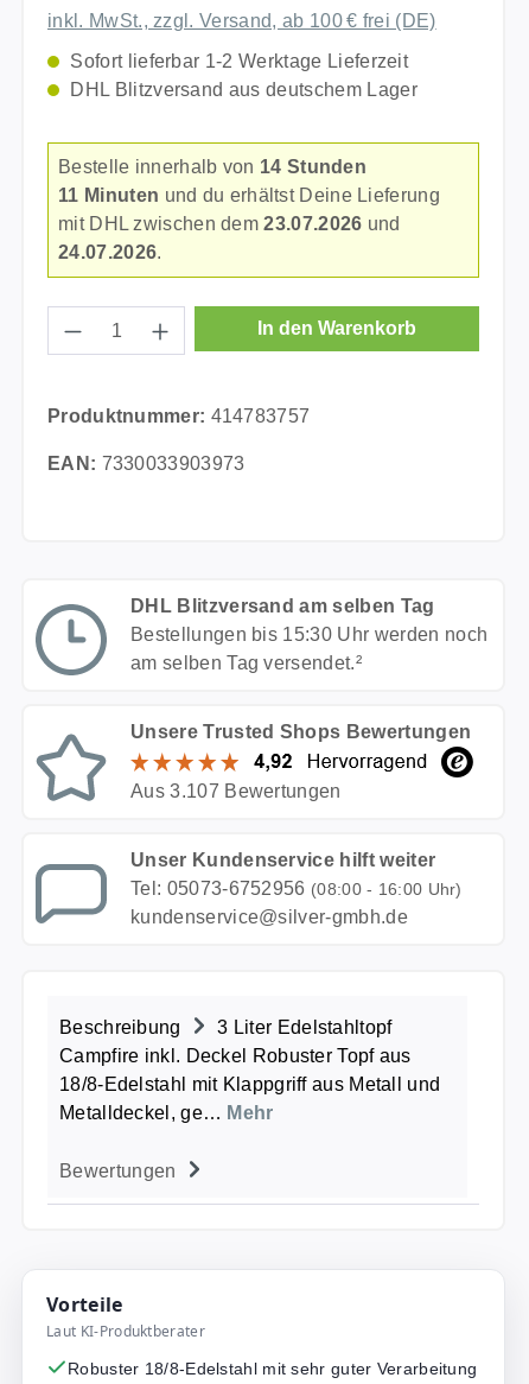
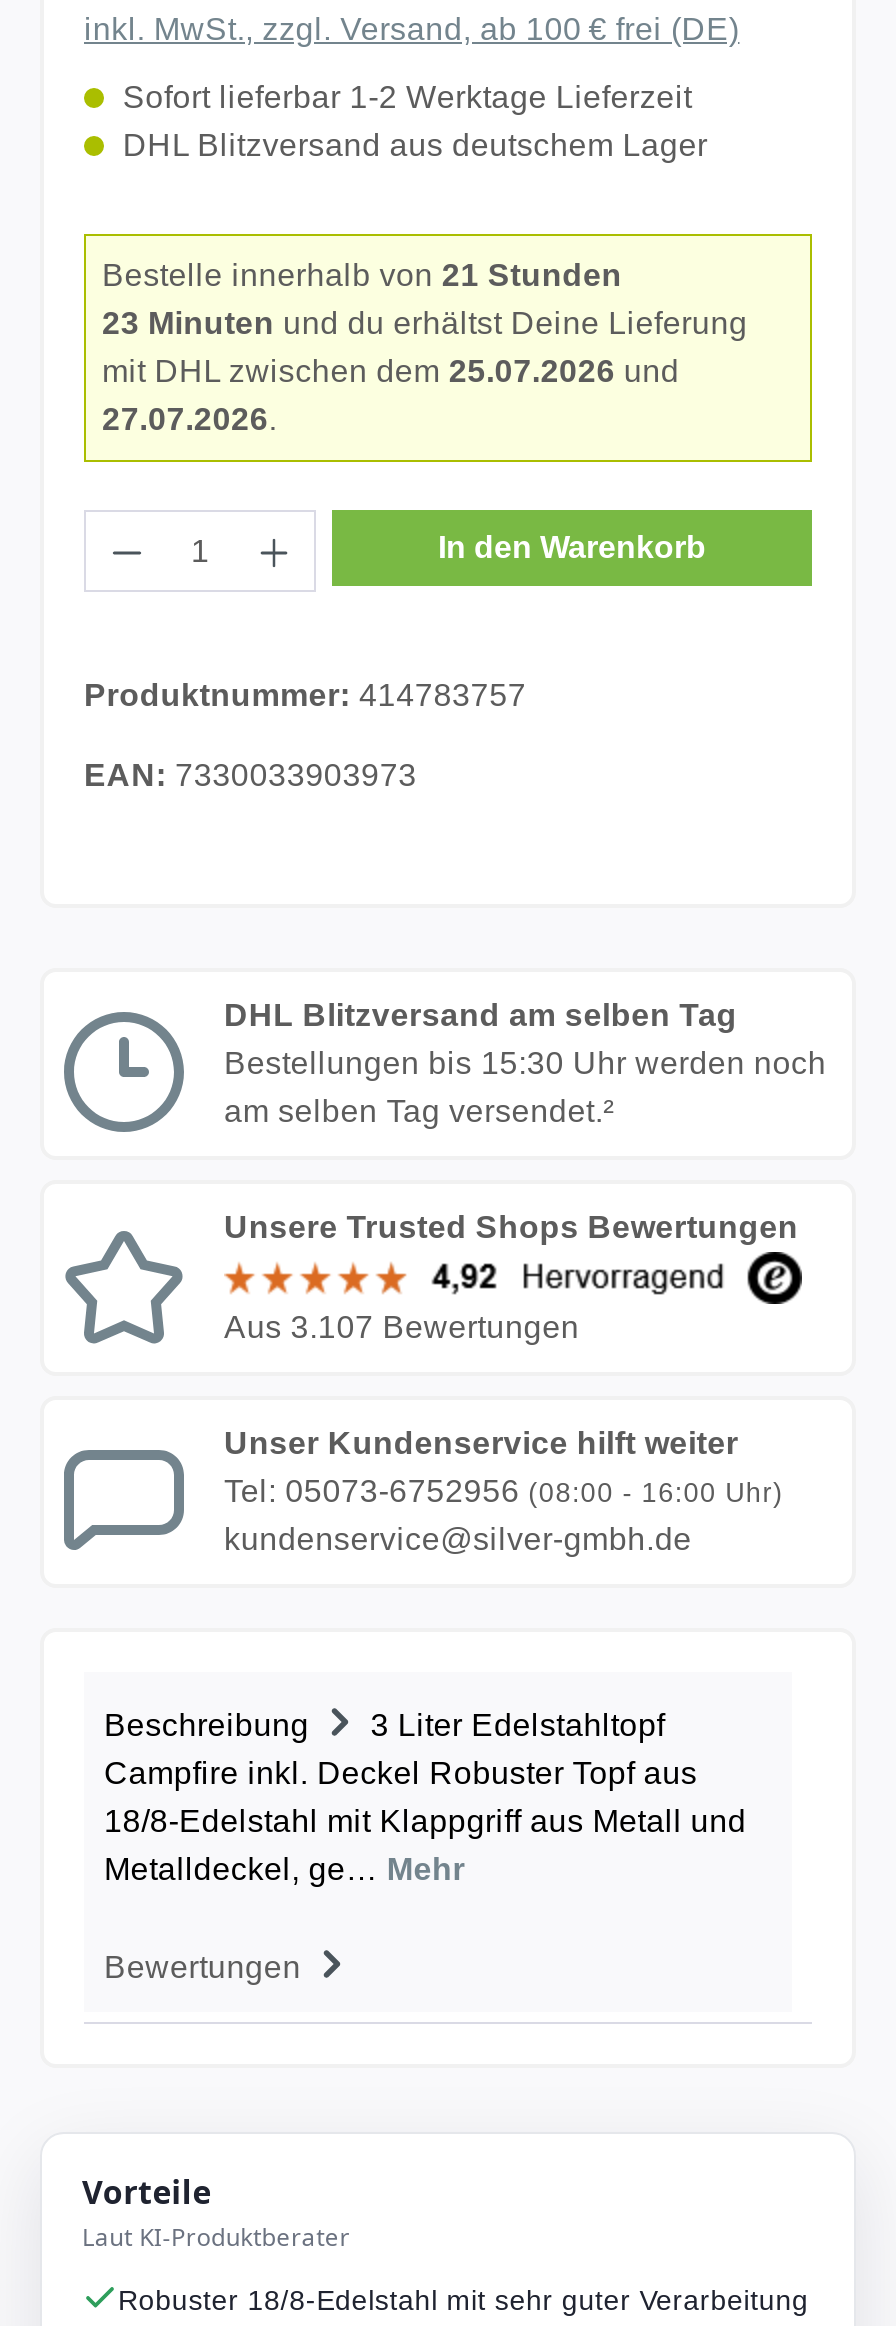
[58,157,367,177] Bestelle innerhalb von 14 Stunden -> [102,258,622,292] Bestelle innerhalb von 21 Stunden
[58,185,440,205] 11 Minuten und du erhältst Deine Lieferung -> [102,306,748,340] 23 Minuten und du erhältst Deine Lieferung
[58,214,401,234] mit DHL zwischen dem 23.07.2026 und -> [102,354,679,388] mit DHL zwischen dem 25.07.2026 und
[58,242,162,262] 24.07.2026. -> [102,402,277,436] 27.07.2026.

